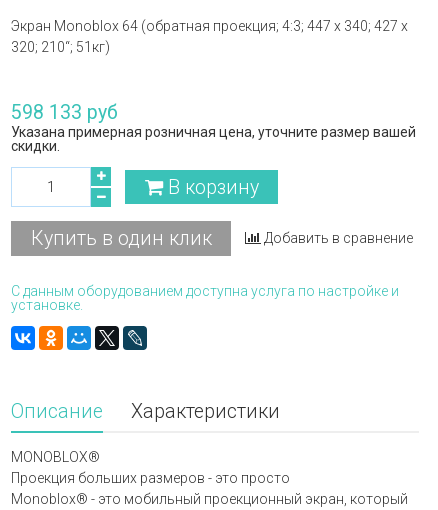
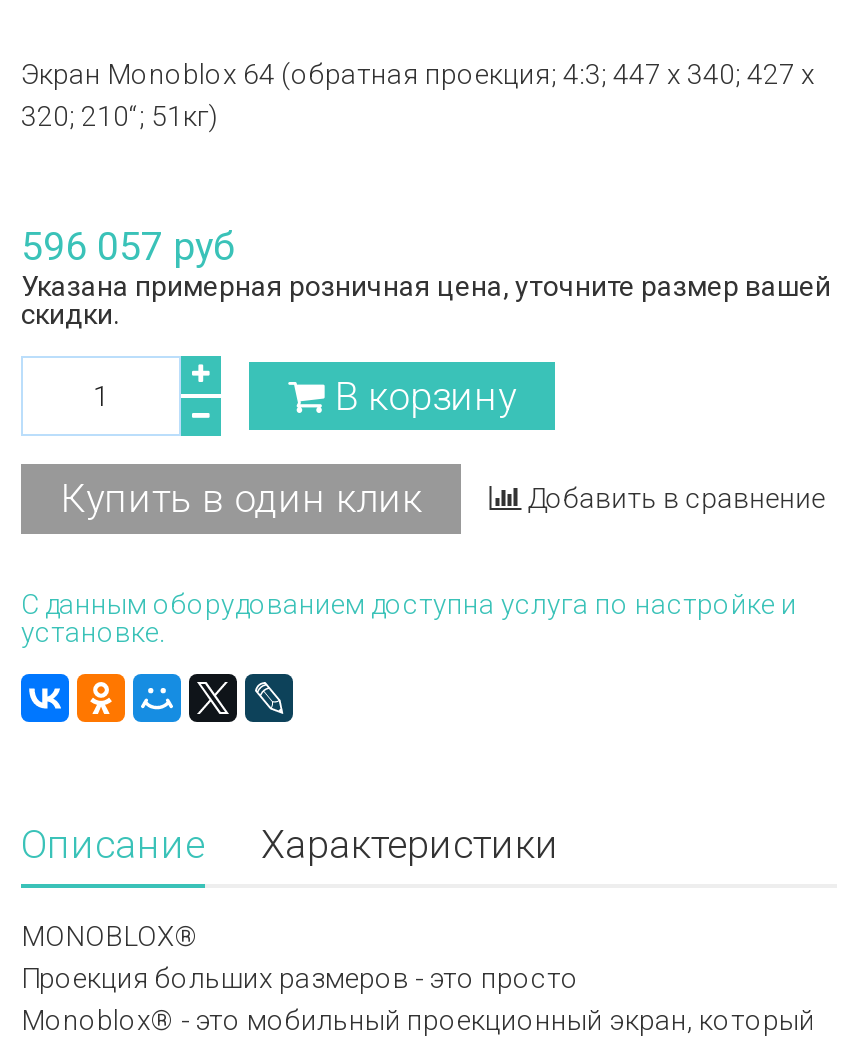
[11,101,118,124] 598 133 руб -> [21,224,235,270] 596 057 руб

